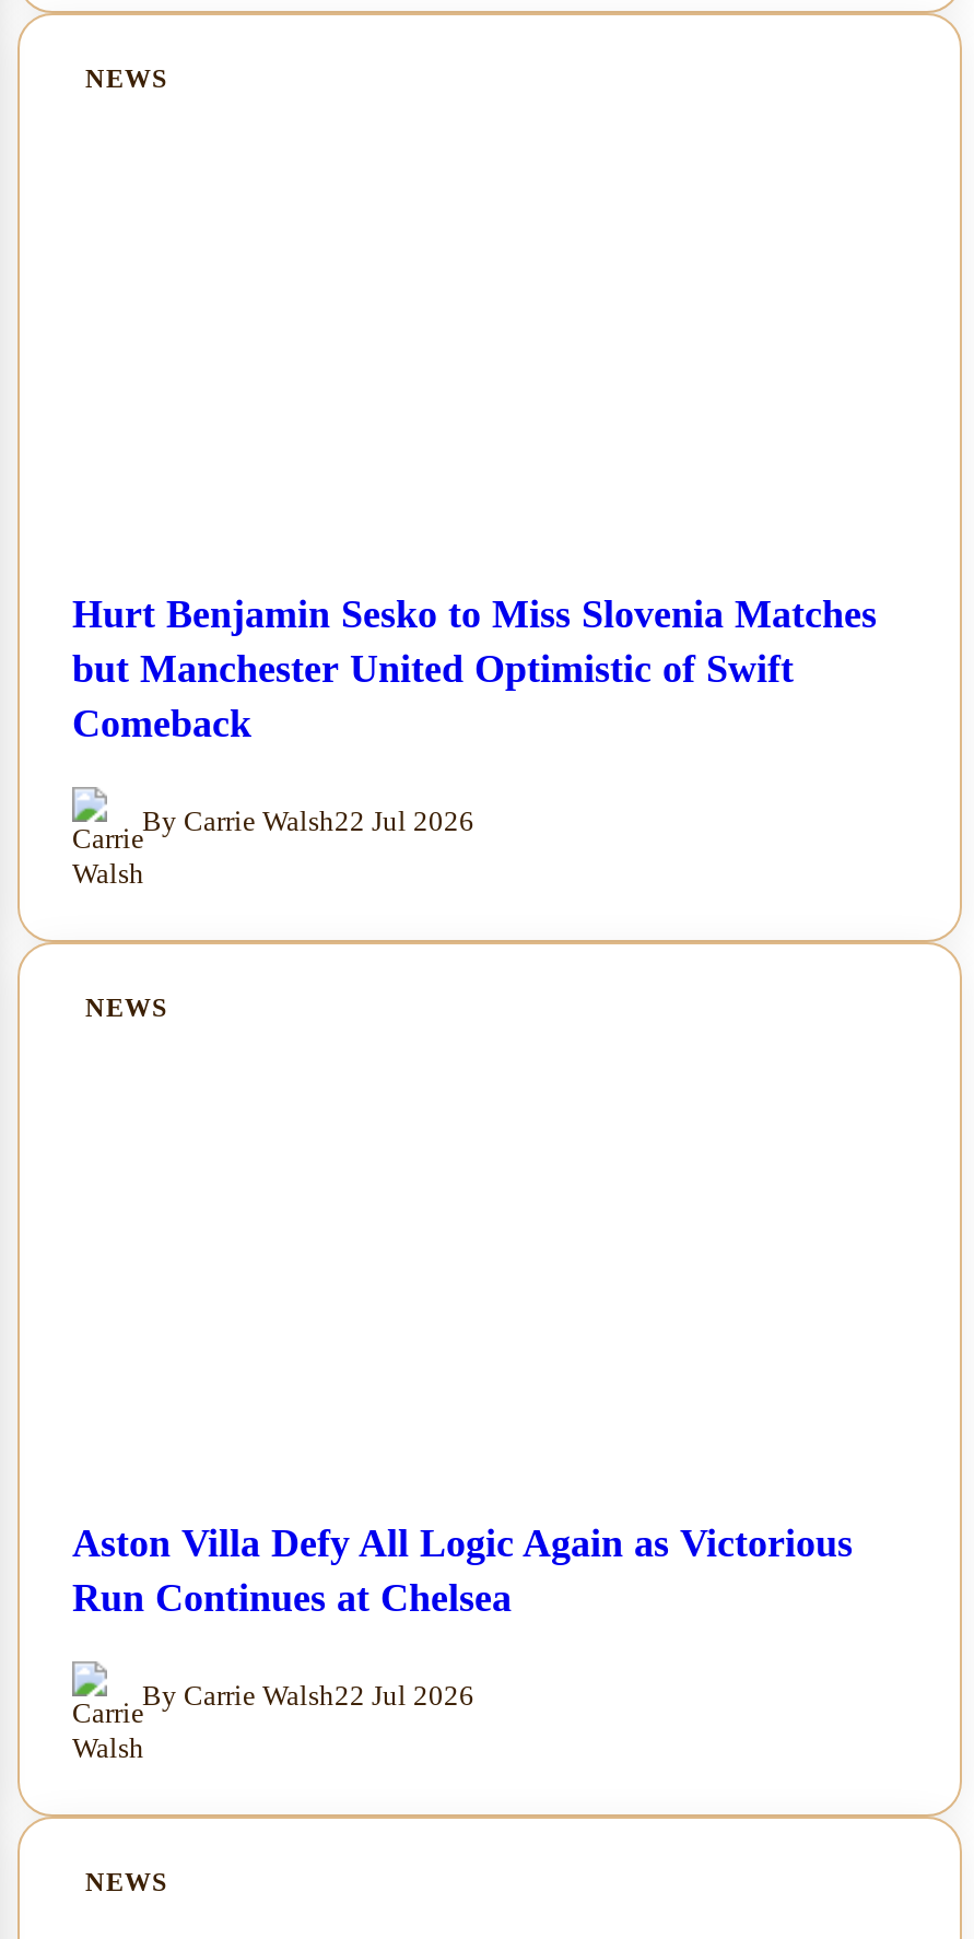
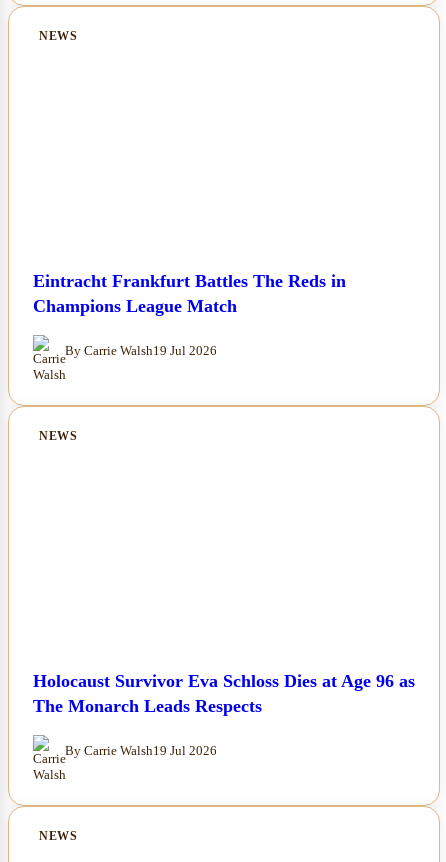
[72,591,877,744] Hurt Benjamin Sesko to Miss Slovenia Matches | but Manchester United Optimistic of Swift | Comeback -> [33,270,346,315] Eintracht Frankfurt Battles The Reds in | Champions League Match
[142,803,474,836] By Carrie Walsh22 Jul 2026 -> [65,342,217,357] By Carrie Walsh19 Jul 2026
[72,1520,853,1619] Aston Villa Defy All Logic Again as Victorious | Run Continues at Chelsea -> [33,670,415,715] Holocaust Survivor Eva Schloss Dies at Age 96 as | The Monarch Leads Respects
[142,1678,474,1711] By Carrie Walsh22 Jul 2026 -> [65,742,217,757] By Carrie Walsh19 Jul 2026

